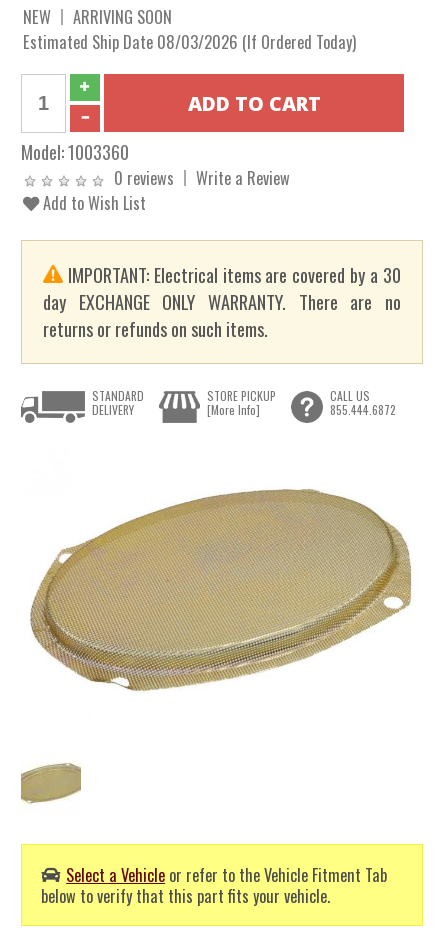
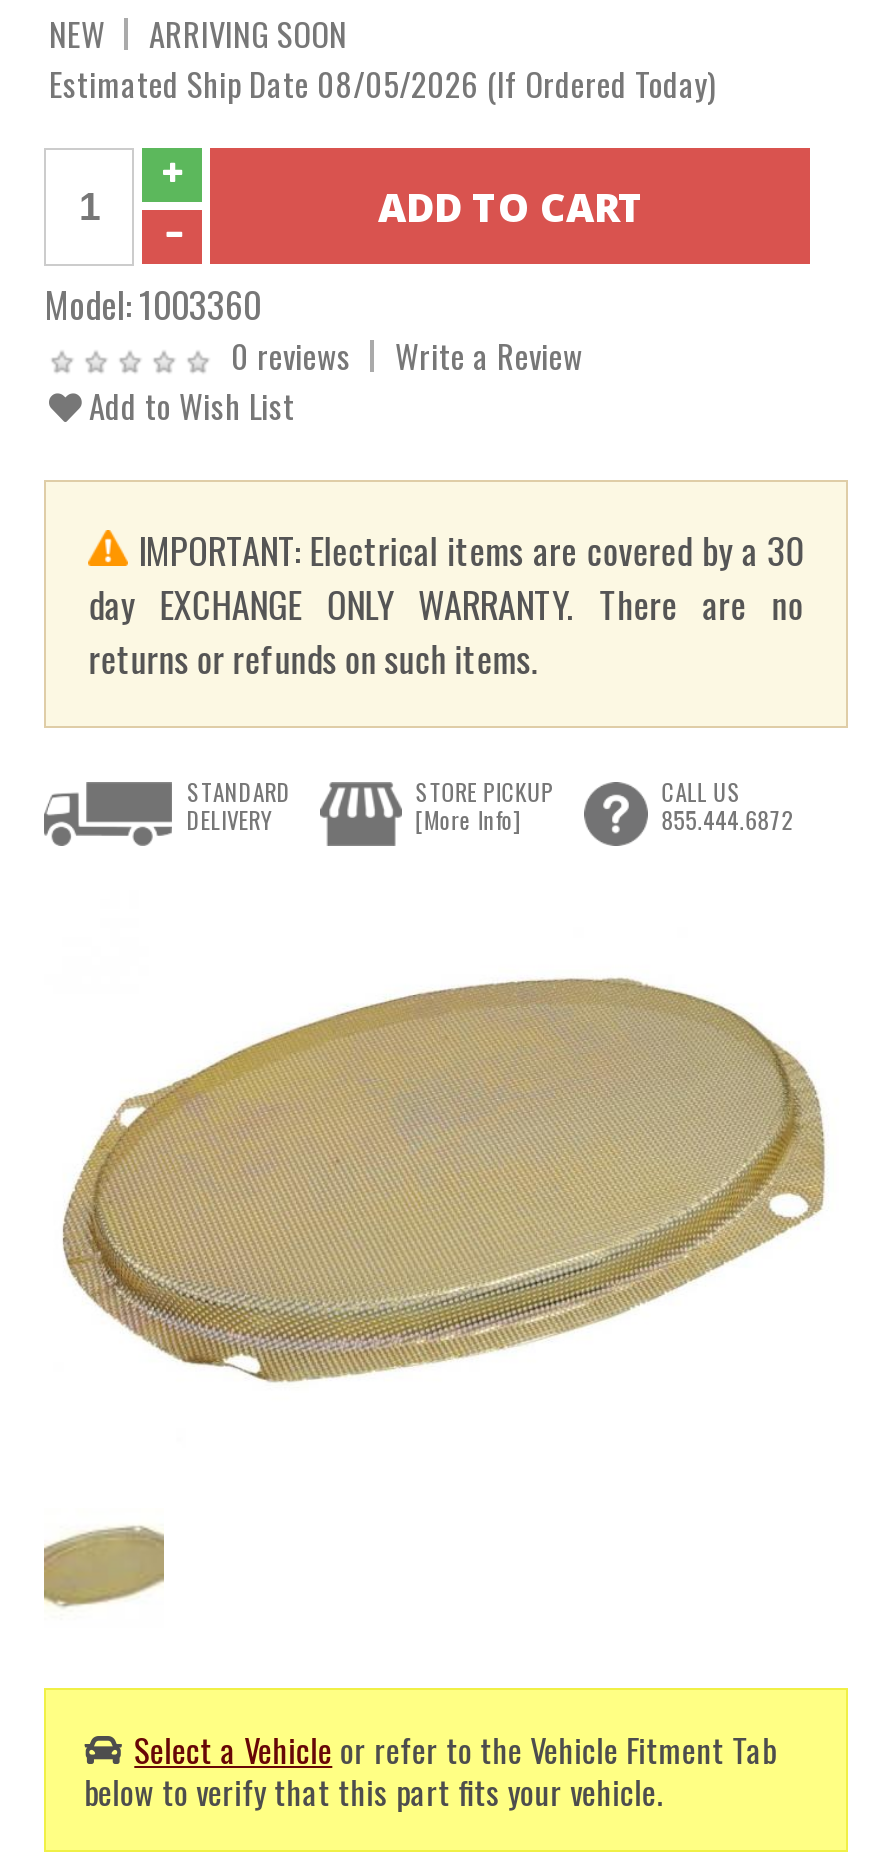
[23,29,356,54] Estimated Ship Date 08/03/2026 (If Ordered Today) -> [49,58,715,108] Estimated Ship Date 08/05/2026 (If Ordered Today)

